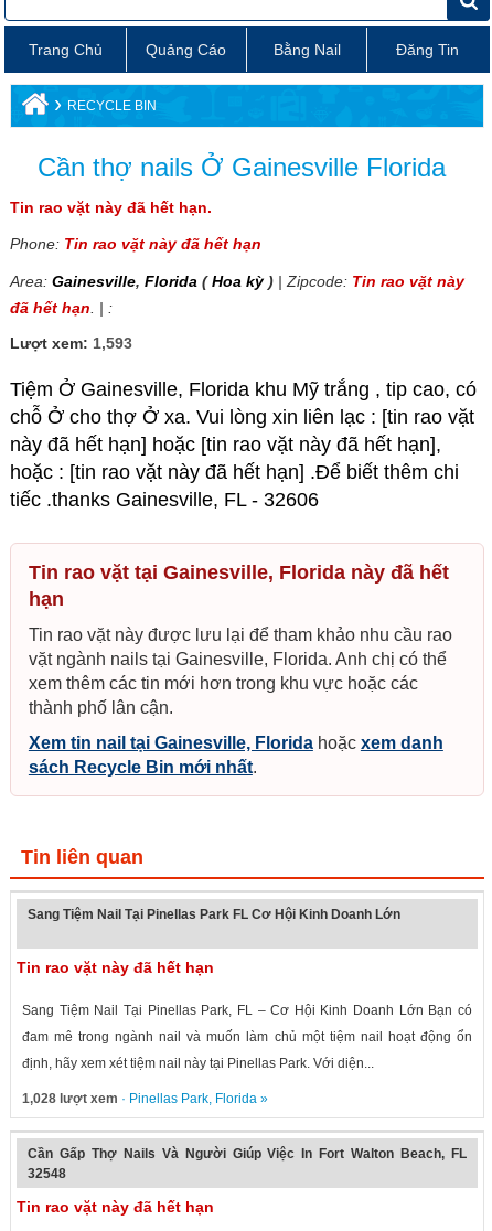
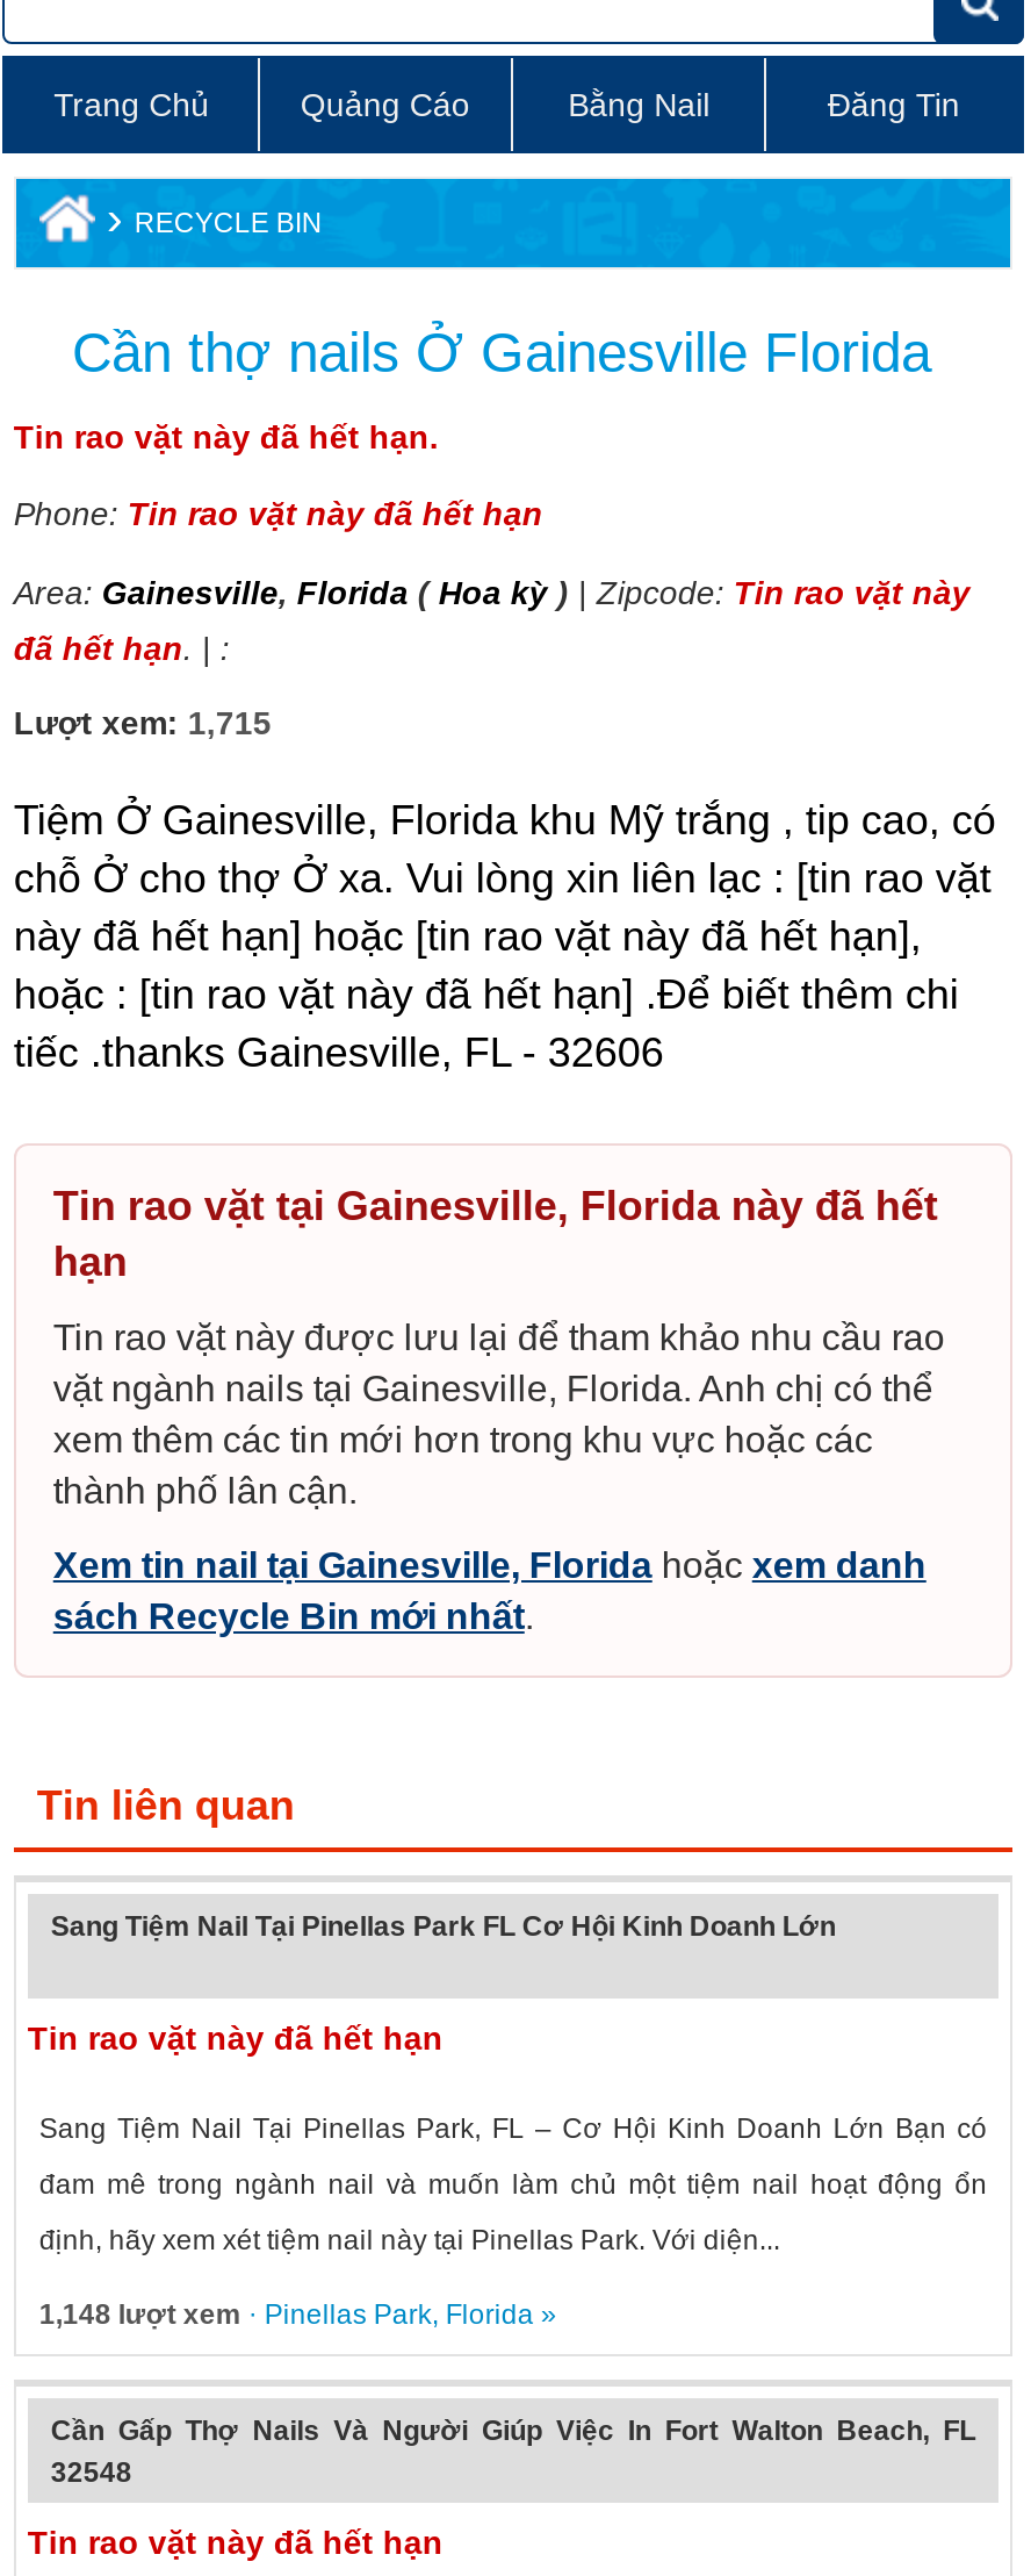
[10,334,132,352] Lượt xem: 1,593 -> [14,704,271,741] Lượt xem: 1,715
[22,1091,268,1106] 1,028 lượt xem · Pinellas Park, Florida» -> [39,2298,557,2331] 1,148 lượt xem · Pinellas Park, Florida»

